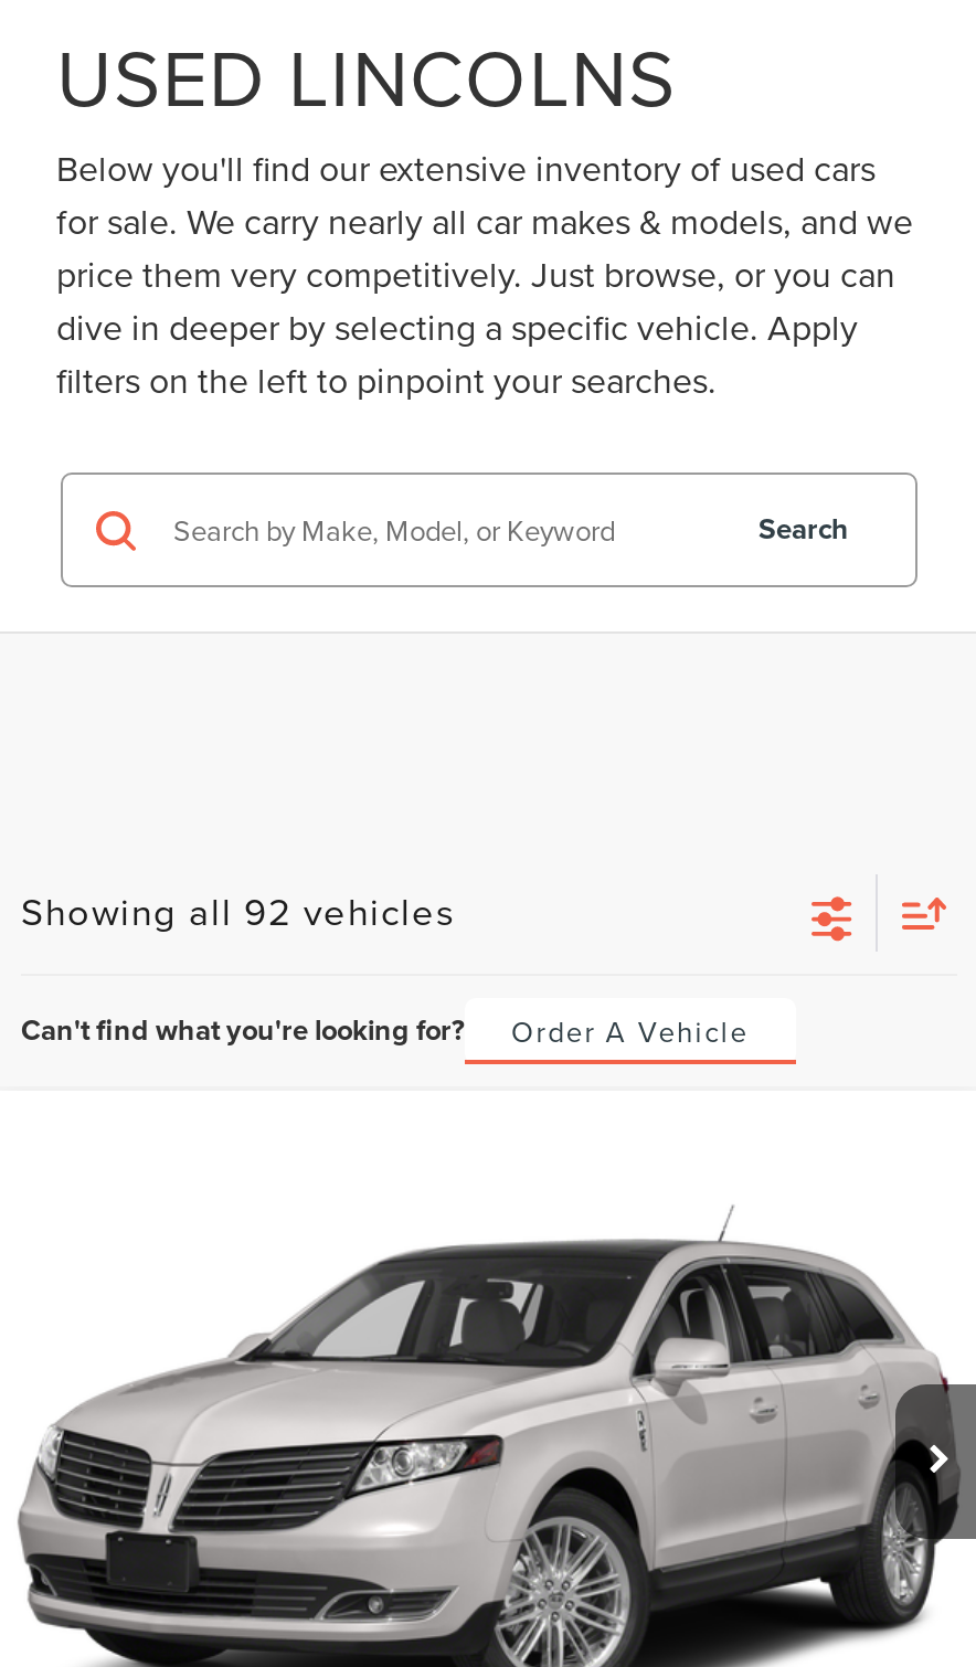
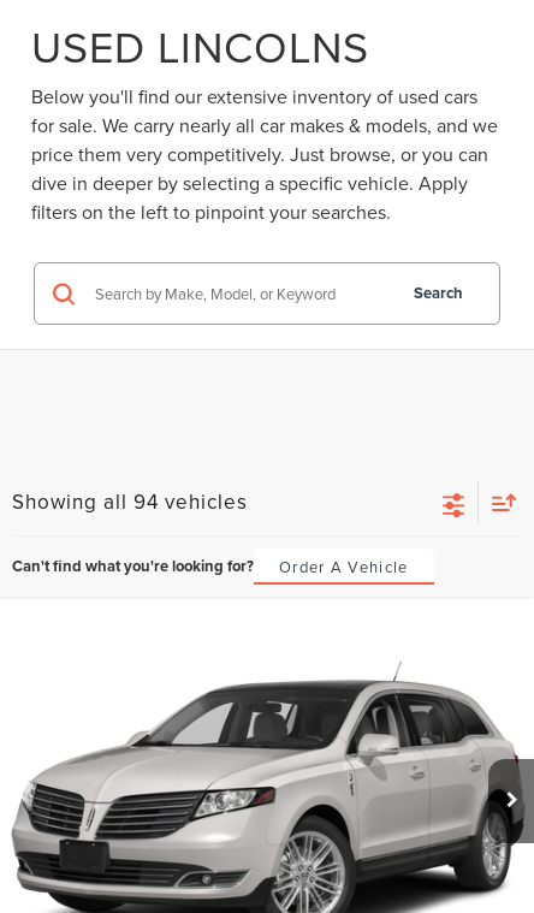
[21,885,456,938] Showing all 92 vehicles -> [12,487,248,516] Showing all 94 vehicles

